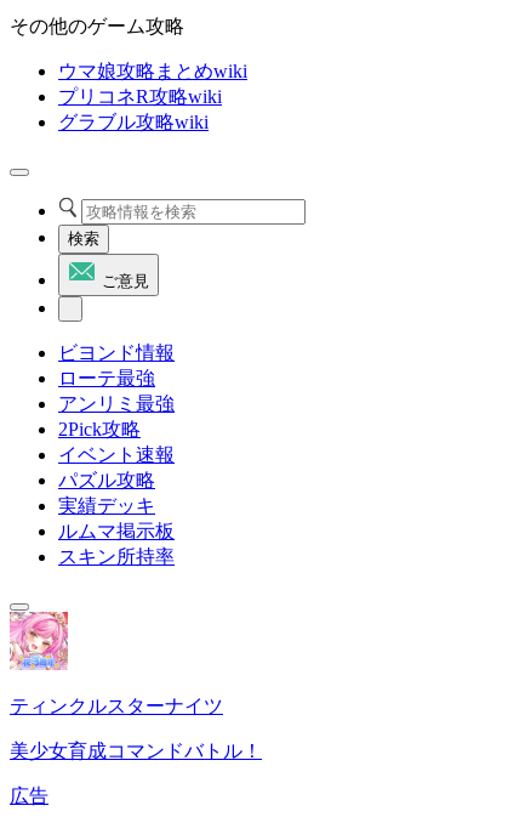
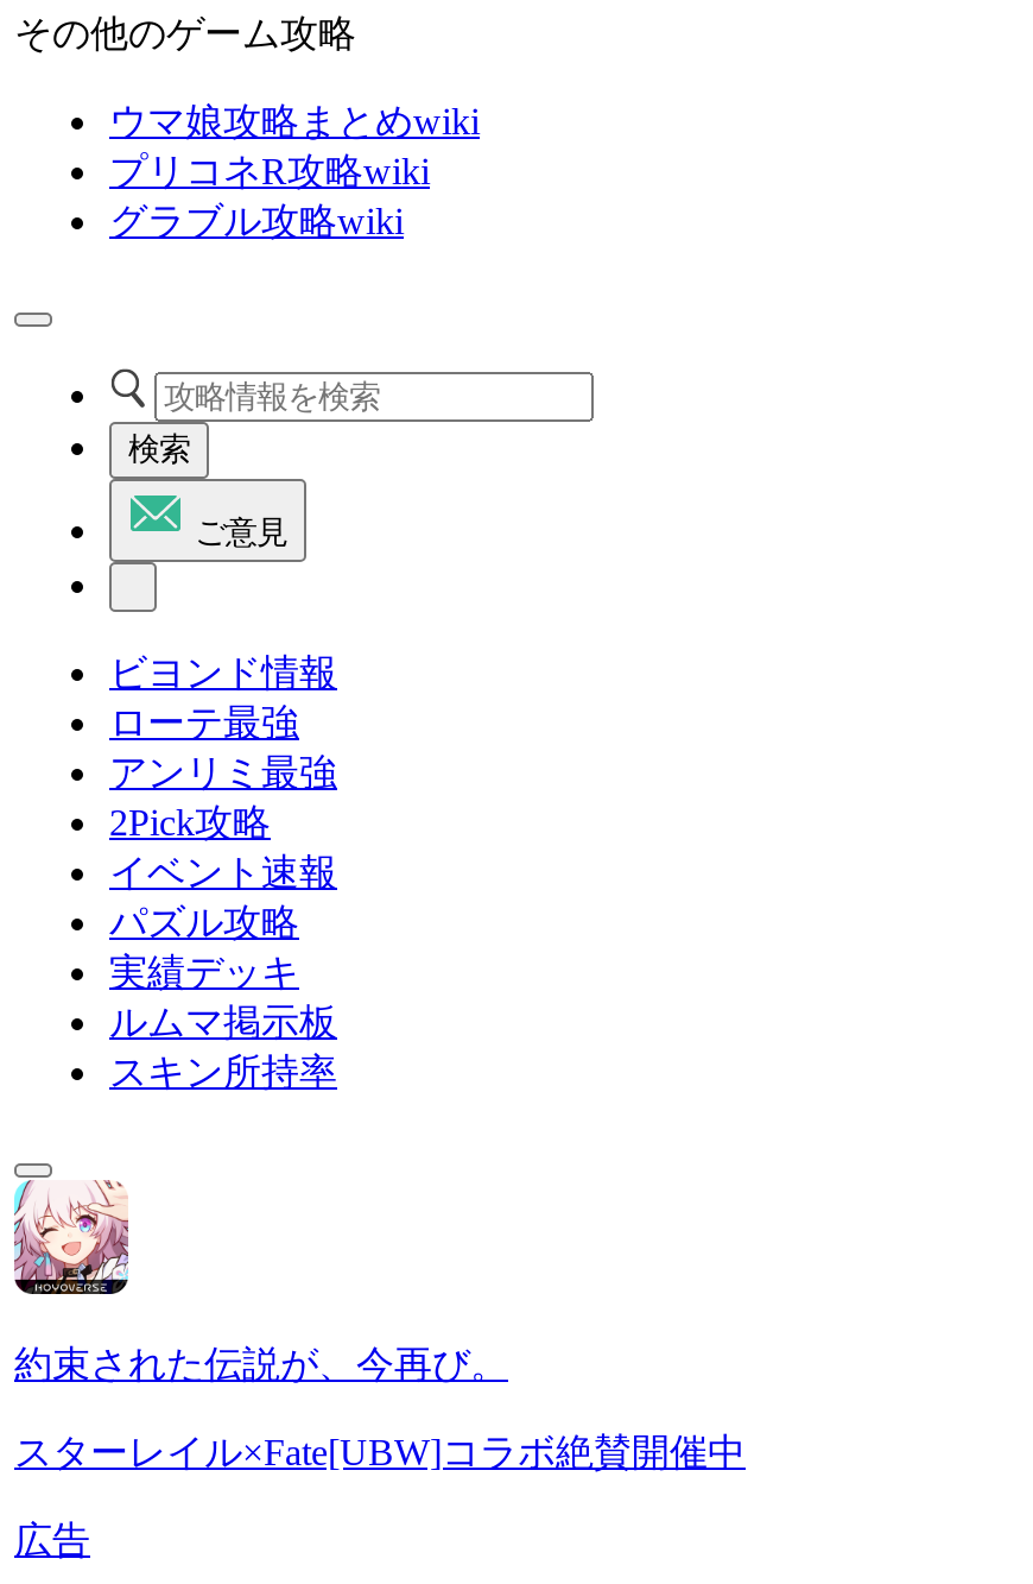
[8,611,223,716] [image] | ティンクルスターナイツ -> [12,1178,508,1384] [image] | 約束された伝説が、今再び。
[10,741,262,761] 美少女育成コマンドバトル！ -> [14,1432,746,1472] スターレイル×Fate[UBW]コラボ絶賛開催中

